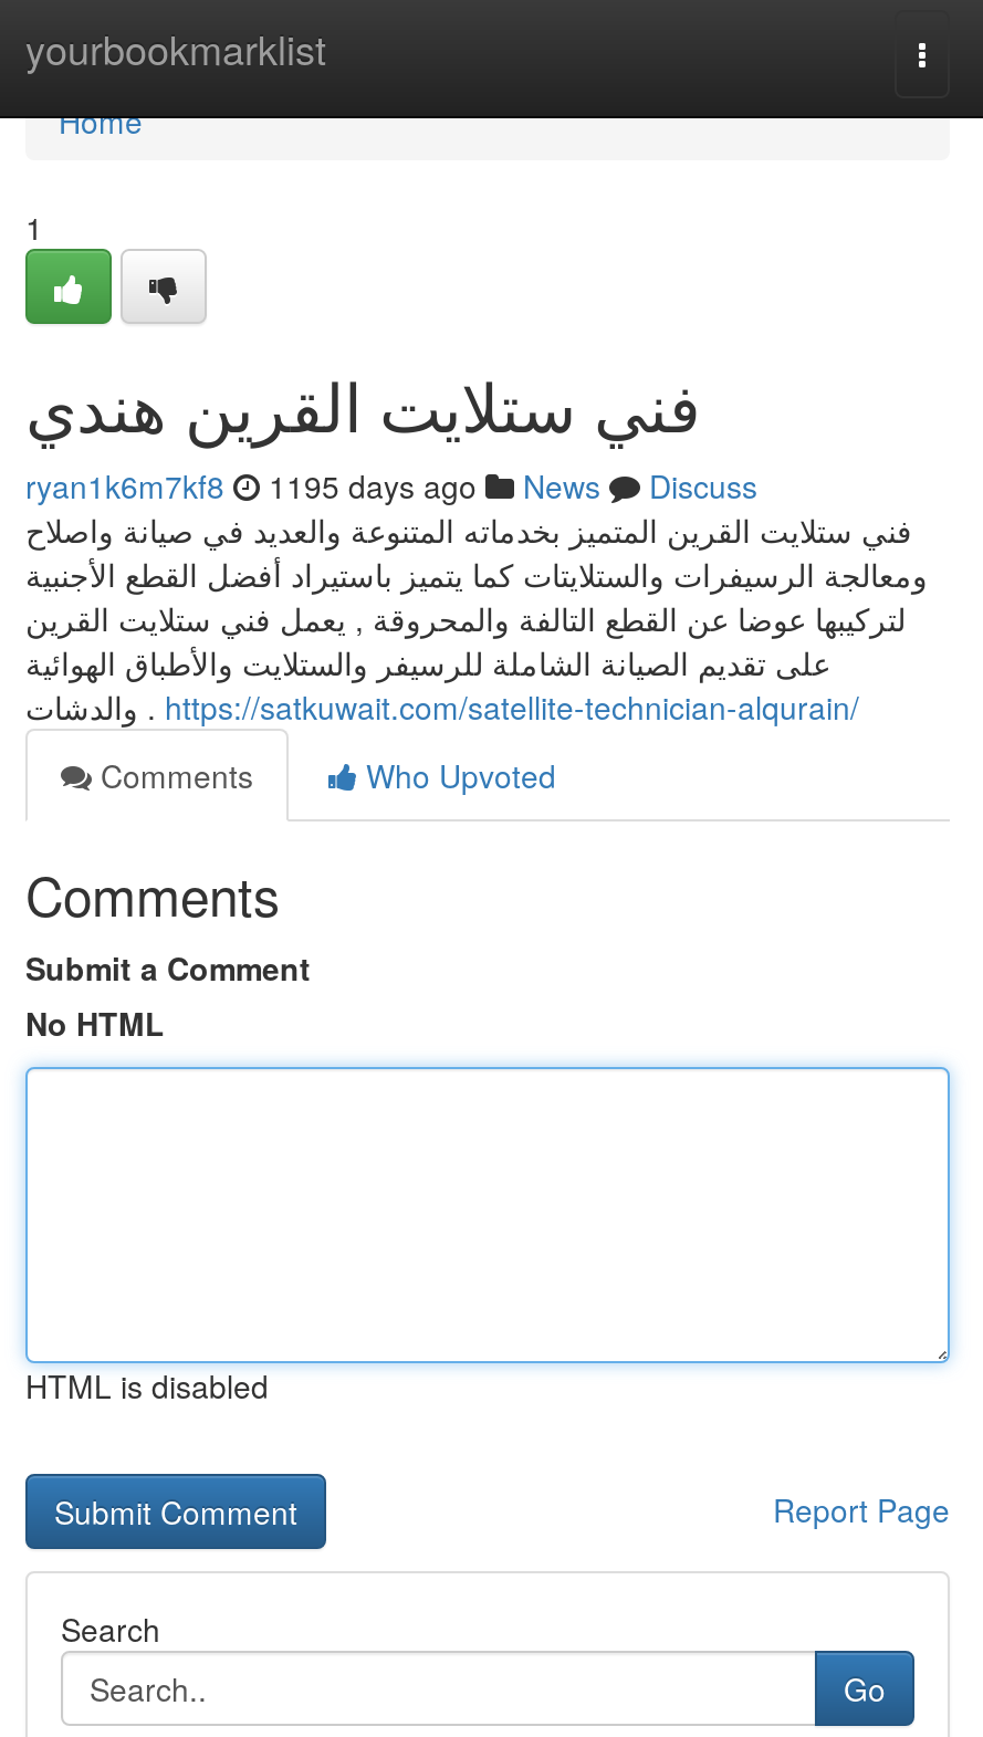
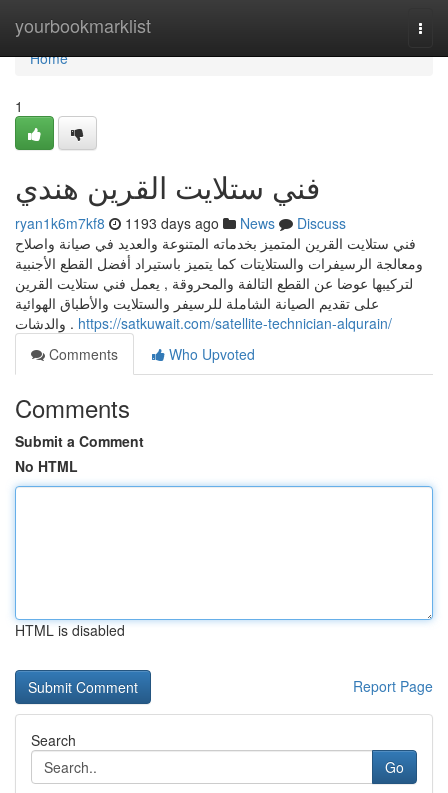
[25,463,757,508] ryan1k6m7kf8 1195 days ago News Discuss -> [15,213,346,233] ryan1k6m7kf8 1193 days ago News Discuss

